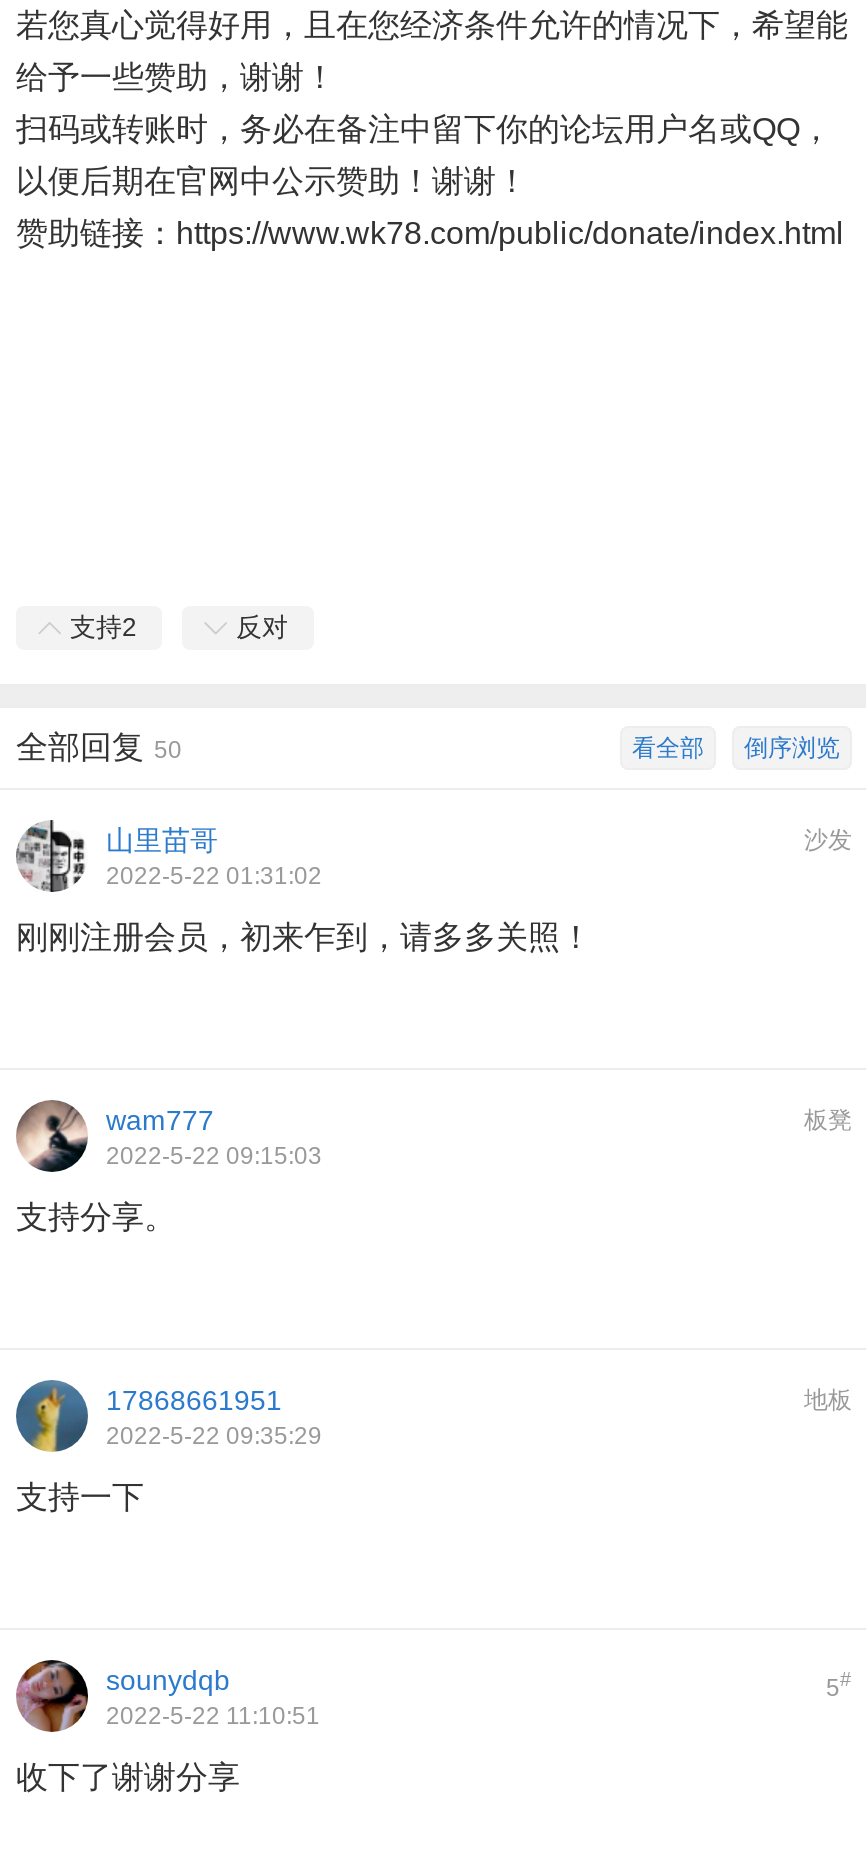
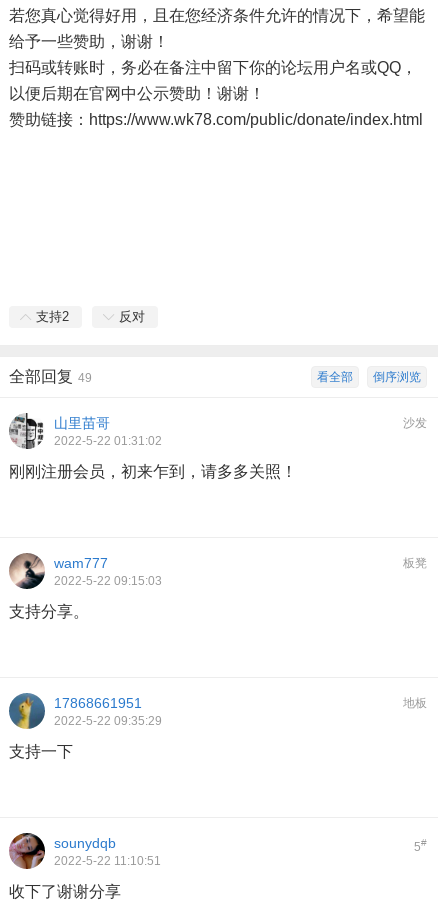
[16,730,182,764] 全部回复 50 -> [9,368,92,385] 全部回复 49

